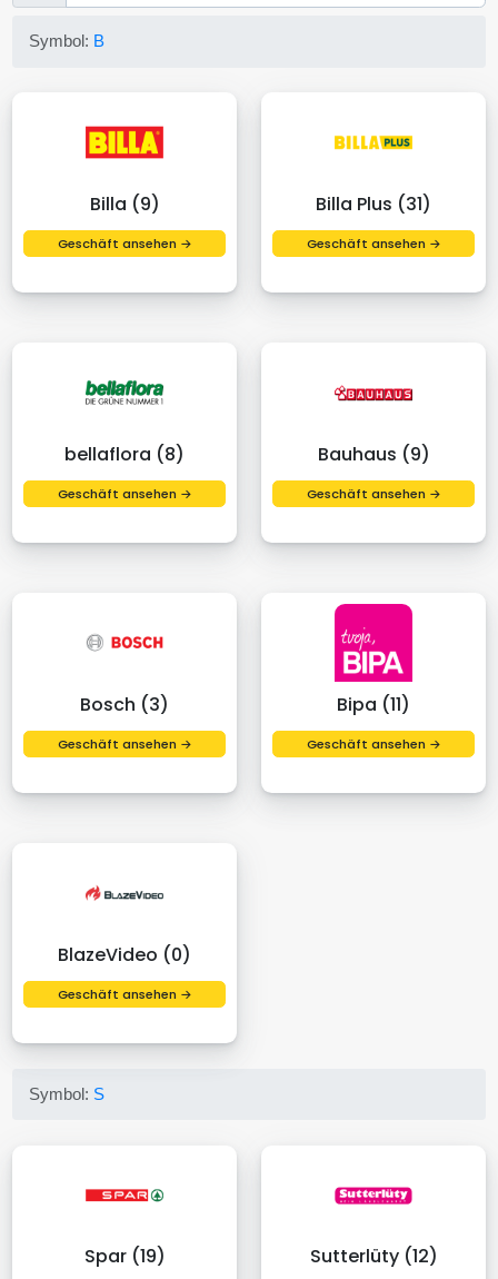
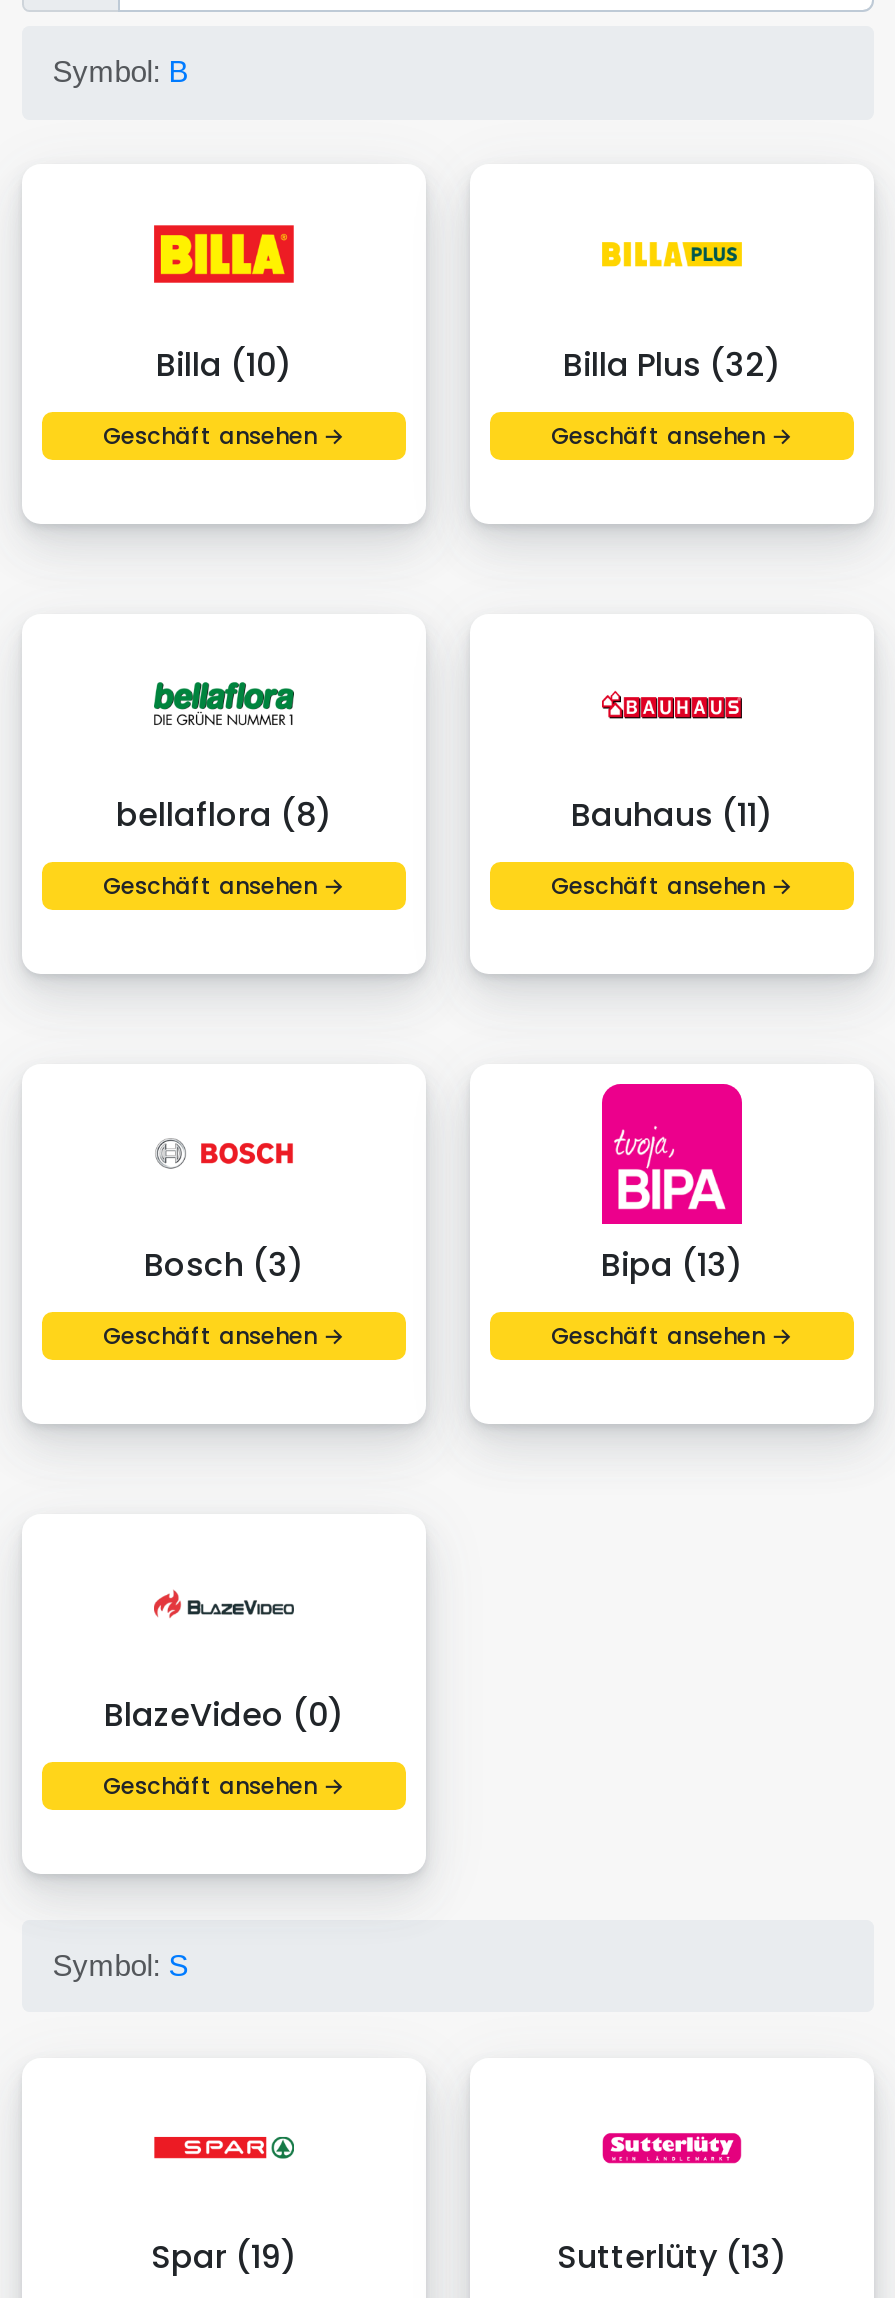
[89,191,160,216] Billa (9) -> [156,341,292,387] Billa (10)
[316,191,431,216] Billa Plus (31) -> [563,341,781,387] Billa Plus (32)
[317,441,430,467] Bauhaus (9) -> [571,791,773,837] Bauhaus (11)
[337,691,410,717] Bipa (11) -> [601,1241,743,1287] Bipa (13)
[310,1243,437,1269] Sutterlüty (12) -> [557,2234,787,2280] Sutterlüty (13)

